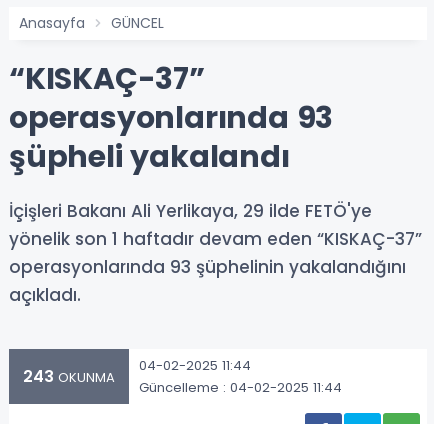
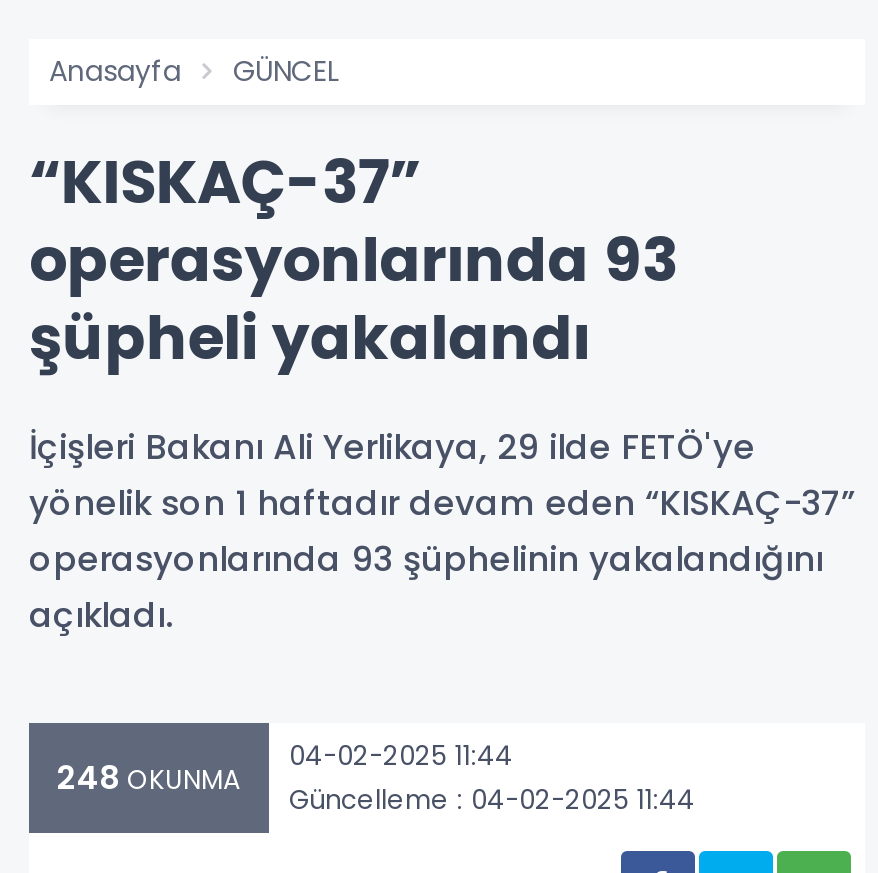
[23,356,342,397] 243 OKUNMA 04-02-2025 11:44 Güncelleme : 04-02-2025 11:44 -> [57,737,695,819] 248 OKUNMA 04-02-2025 11:44 Güncelleme : 04-02-2025 11:44

